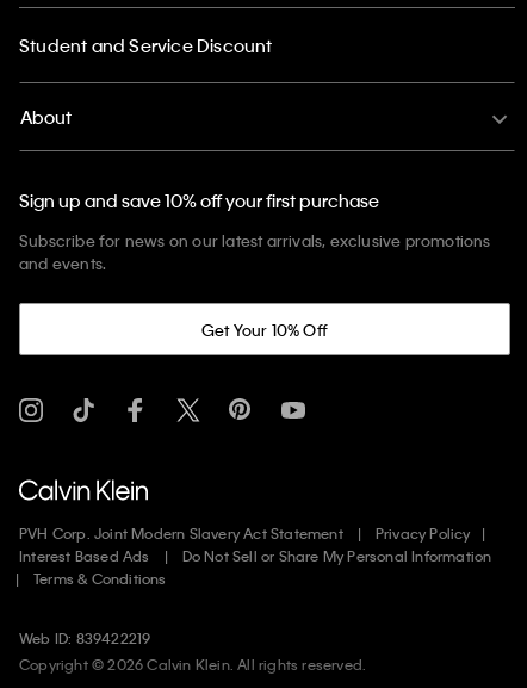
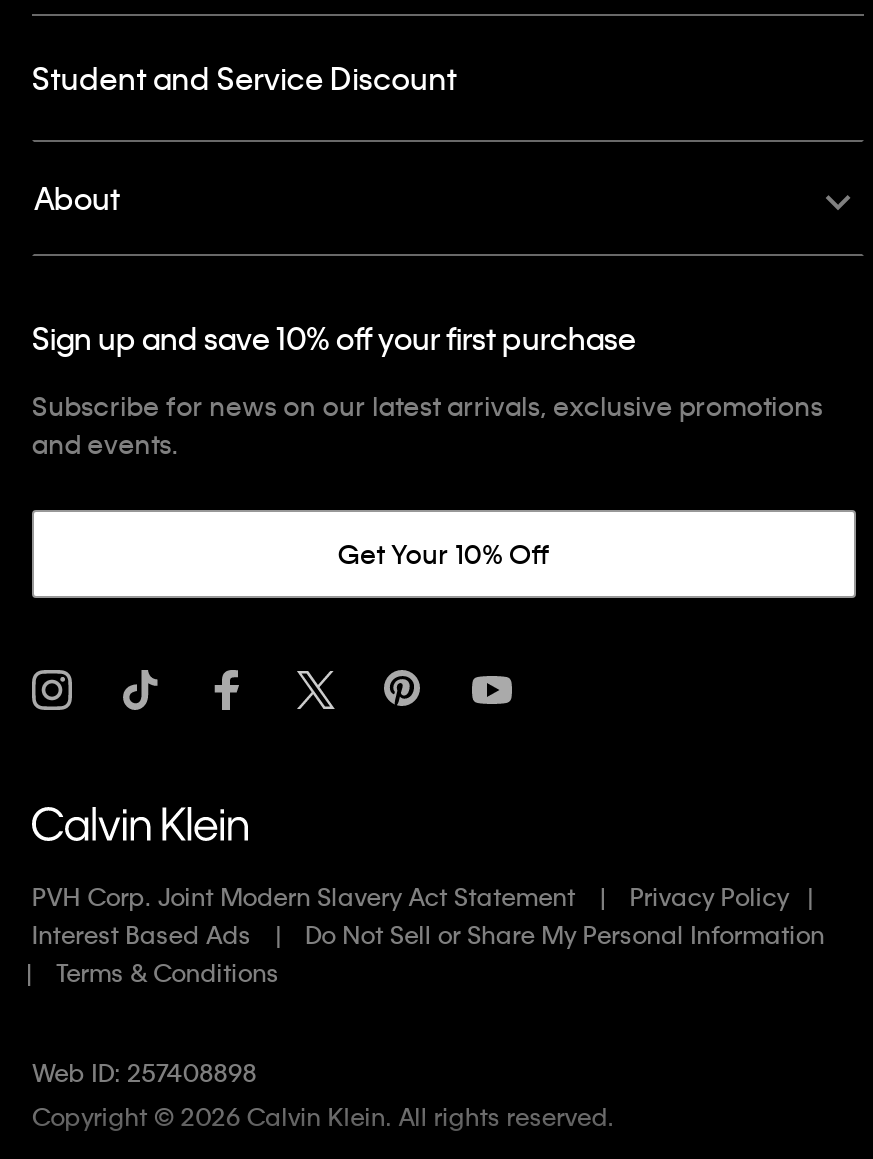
[19,629,151,648] Web ID: 839422219 -> [32,1056,257,1088] Web ID: 257408898

